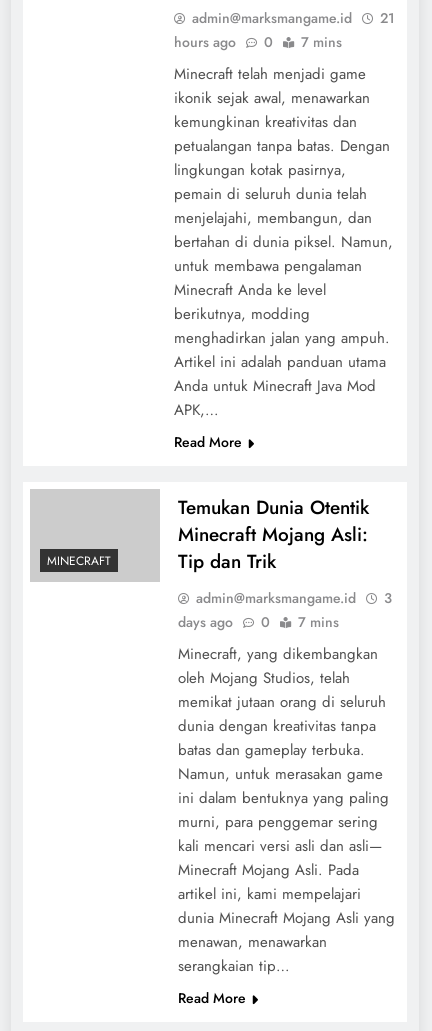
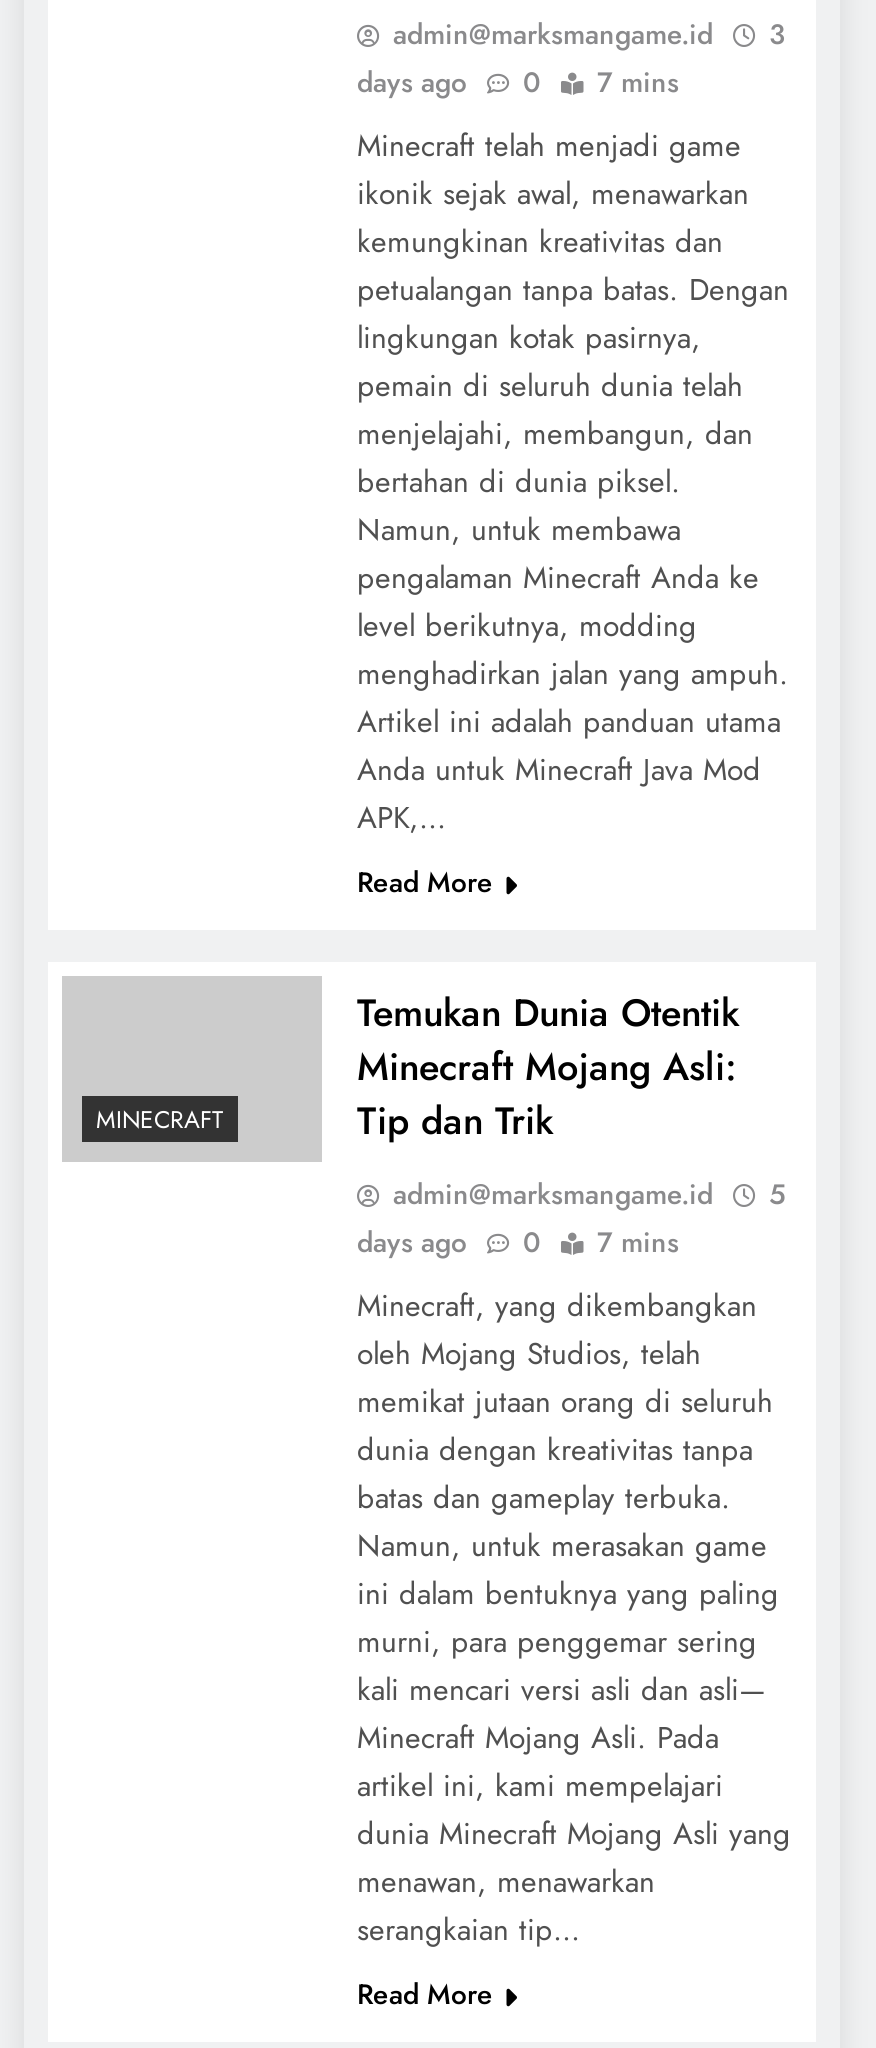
[192,8,395,28] admin@marksmangame.id 21 -> [393,15,785,55] admin@marksmangame.id 3
[174,32,236,52] hours ago -> [357,63,467,103] days ago
[195,588,391,608] admin@marksmangame.id 3 -> [393,1175,785,1215] admin@marksmangame.id 5

